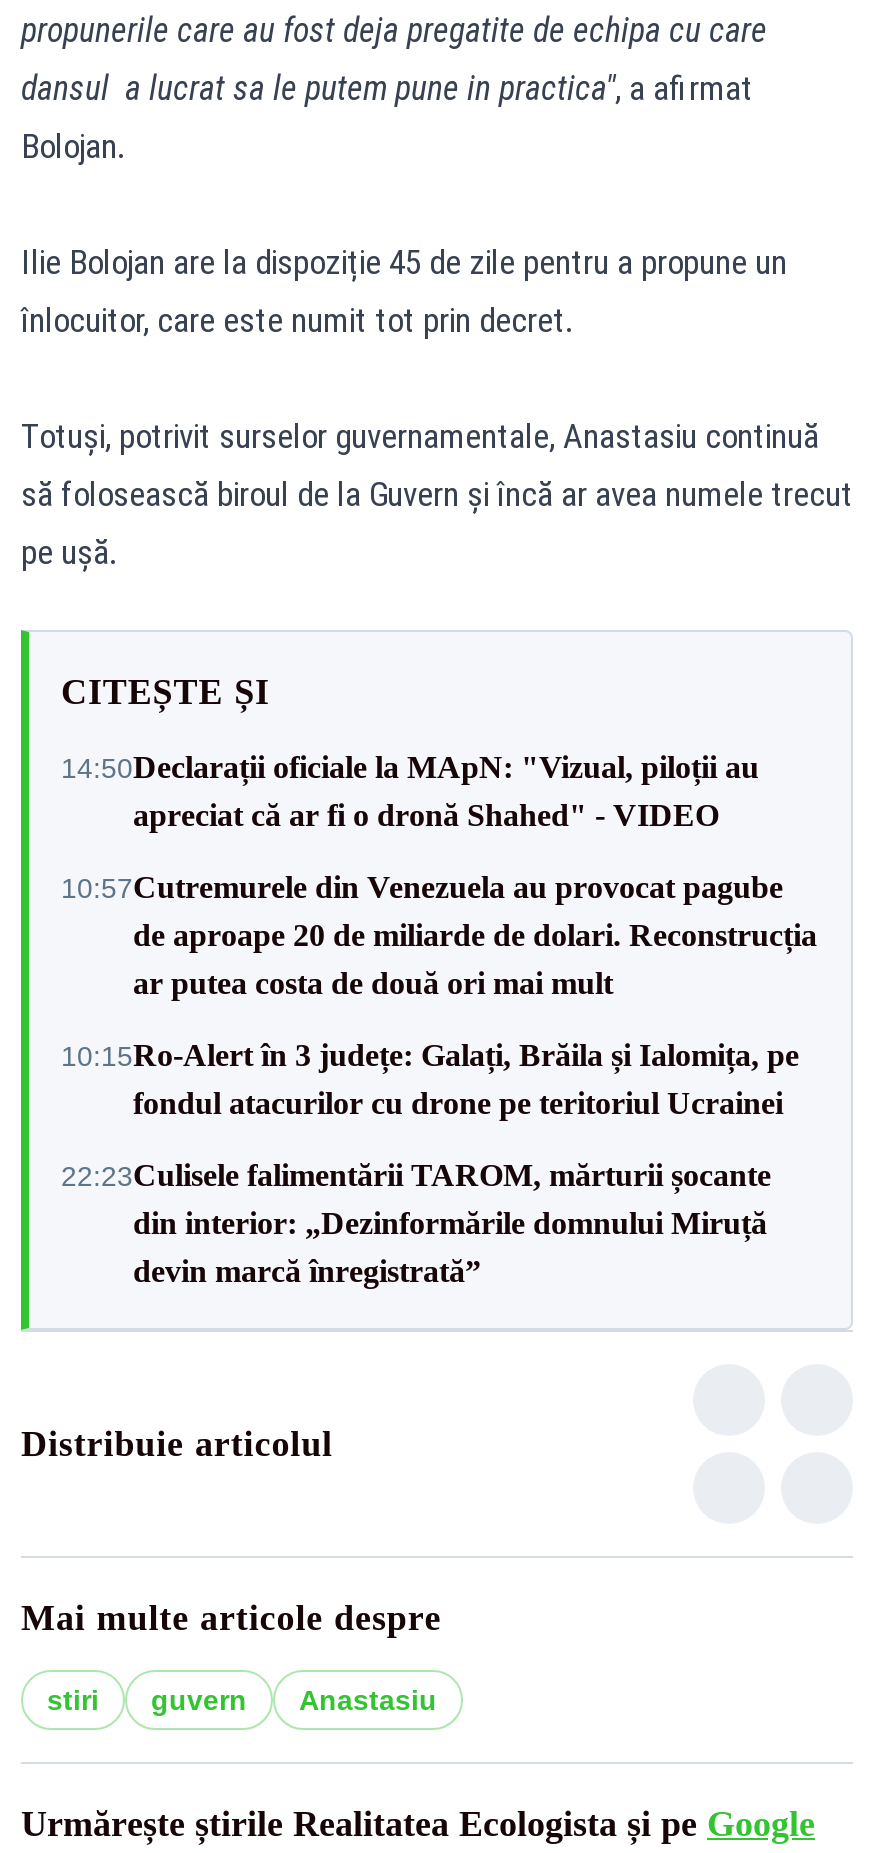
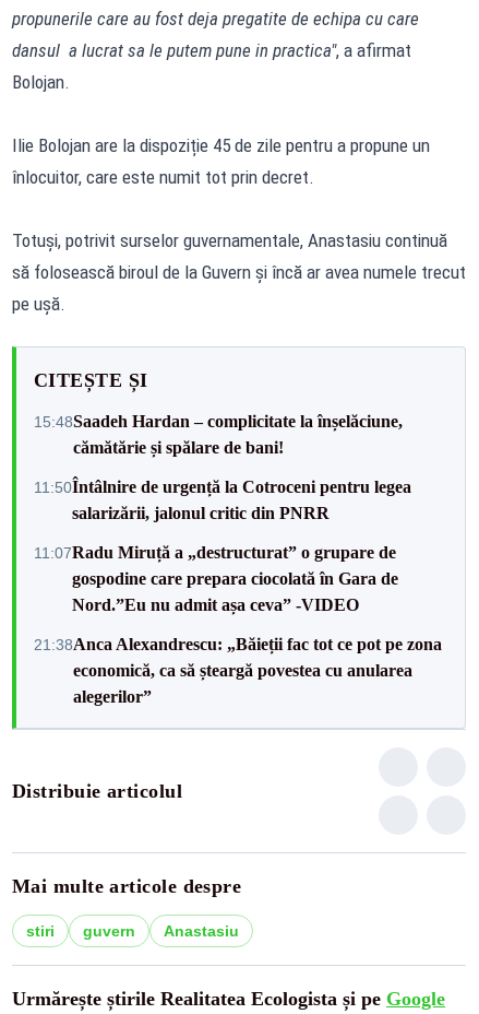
[61,750,759,832] 14:50Declarații oficiale la MApN: "Vizual, piloții au | apreciat că ar fi o dronă Shahed" - VIDEO -> [34,411,403,456] 15:48Saadeh Hardan – complicitate la înșelăciune, | cămătărie și spălare de bani!
[61,870,817,1000] 10:57Cutremurele din Venezuela au provocat pagube | de aproape 20 de miliarde de dolari. Reconstrucția | ar putea costa de două ori mai mult -> [34,477,411,522] 11:50Întâlnire de urgență la Cotroceni pentru legea | salarizării, jalonul critic din PNRR
[61,1038,799,1120] 10:15Ro‑Alert în 3 județe: Galați, Brăila și Ialomița, pe | fondul atacurilor cu drone pe teritoriul Ucrainei -> [34,543,398,614] 11:07Radu Miruță a „destructurat” o grupare de | gospodine care prepara ciocolată în Gara de | Nord.”Eu nu admit așa ceva” -VIDEO
[61,1158,771,1288] 22:23Culisele falimentării TAROM, mărturii șocante | din interior: „Dezinformările domnului Miruță | devin marcă înregistrată” -> [34,634,442,705] 21:38Anca Alexandrescu: „Băieții fac tot ce pot pe zona | economică, ca să șteargă povestea cu anularea | alegerilor”

